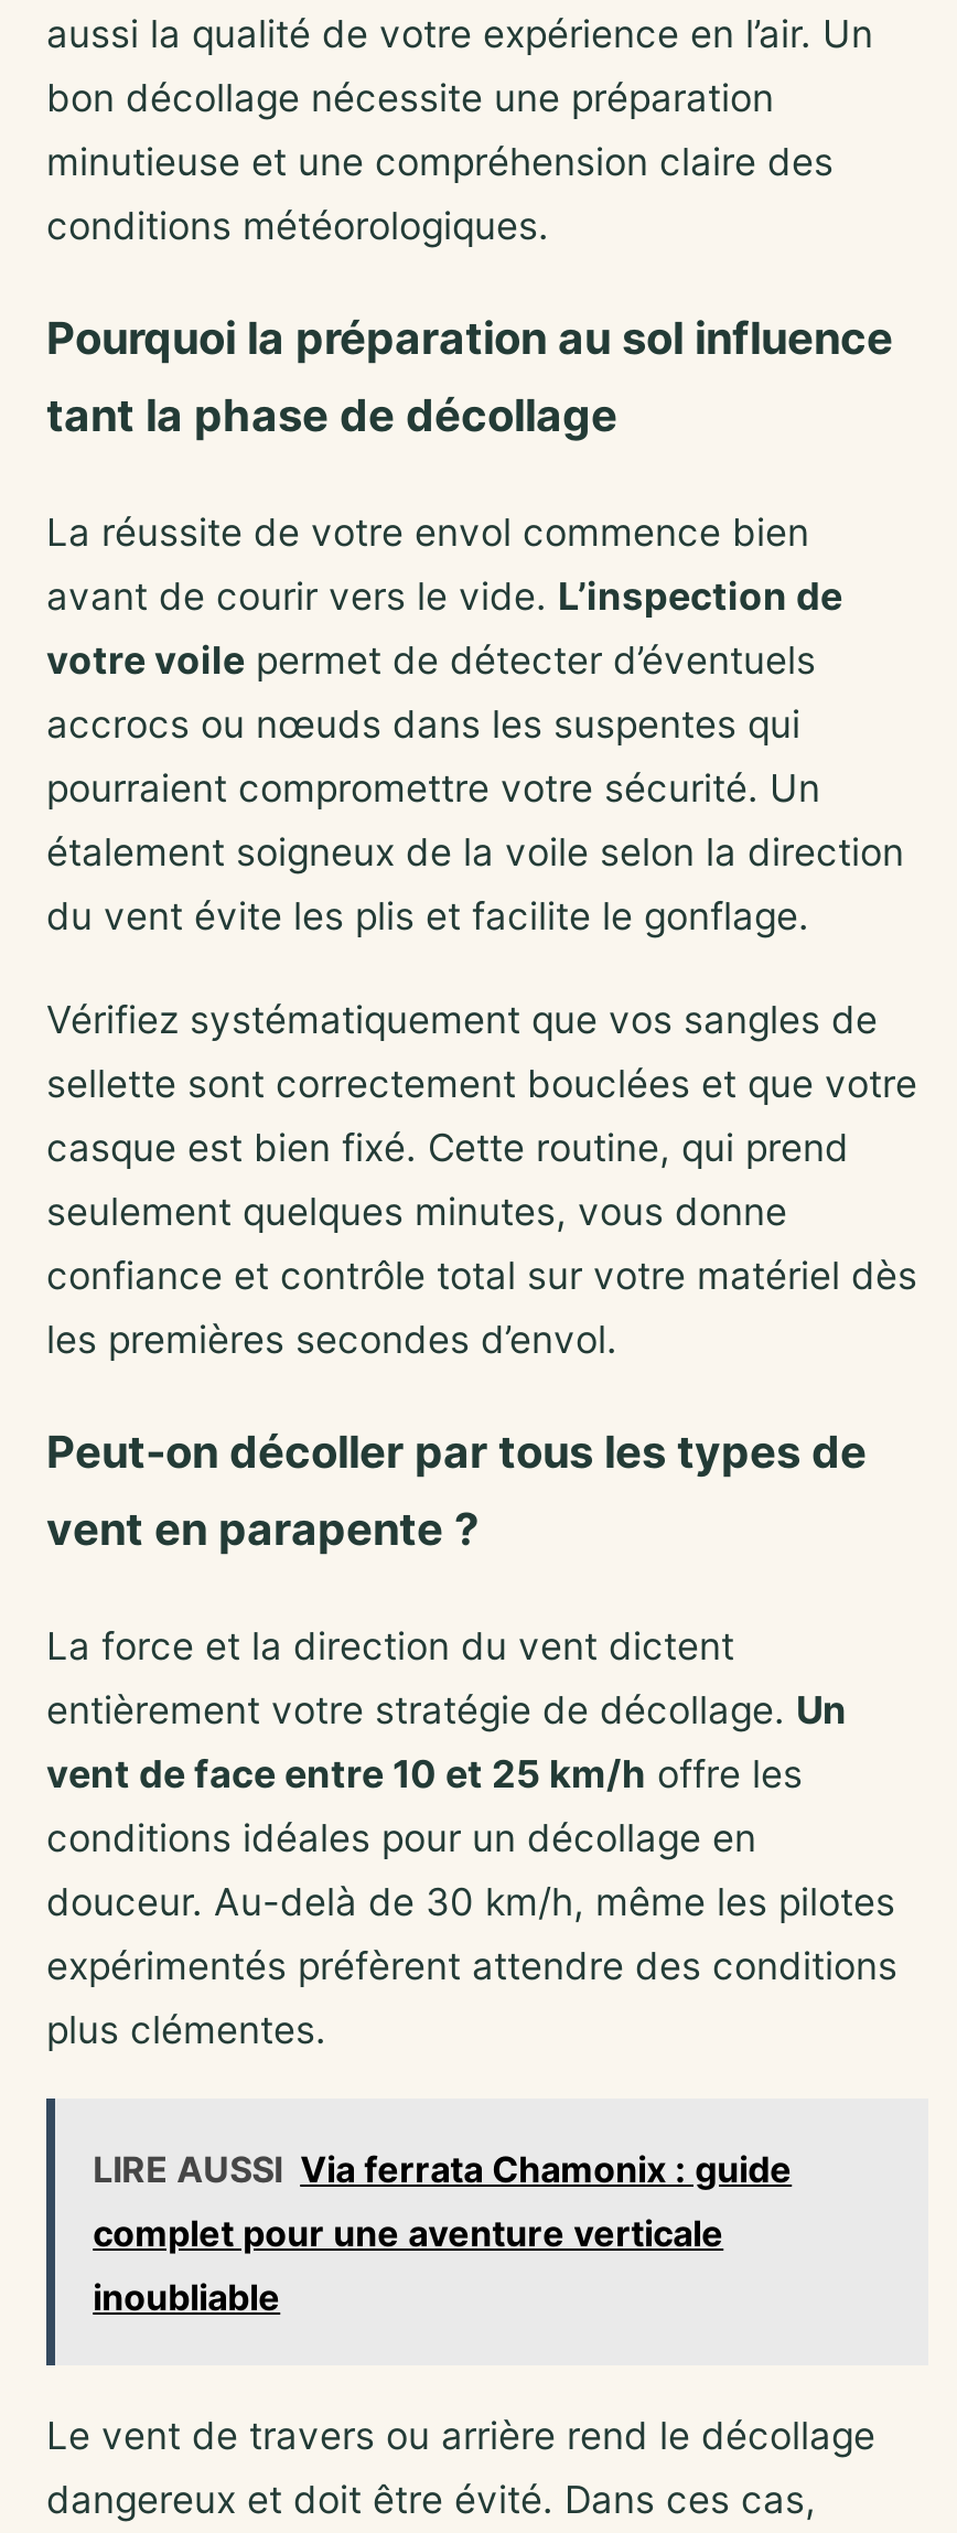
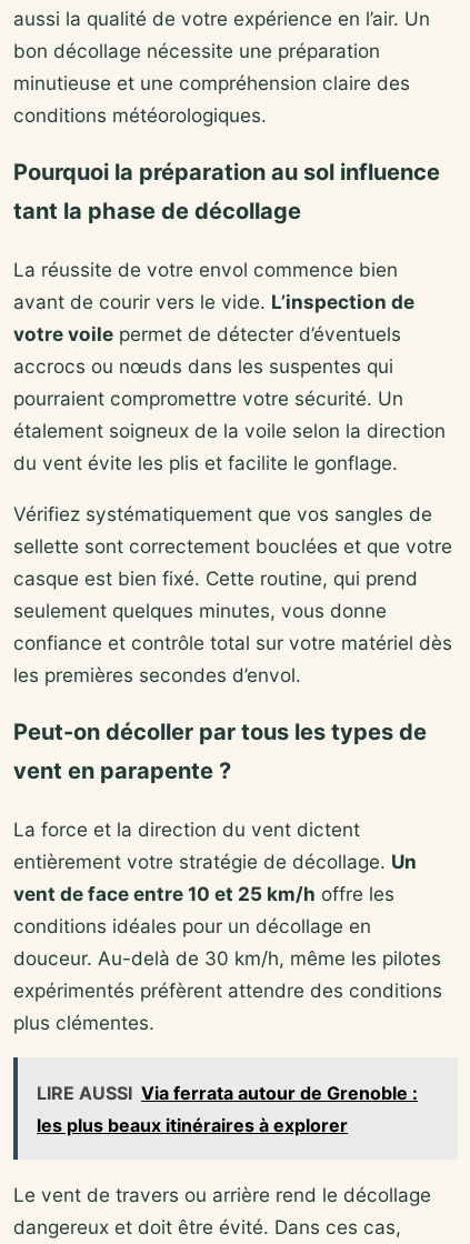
[93,2147,792,2319] LIRE AUSSI Via ferrata Chamonix : guide | complet pour une aventure verticale | inoubliable -> [37,1082,418,1136] LIRE AUSSI Via ferrata autour de Grenoble : | les plus beaux itinéraires à explorer

